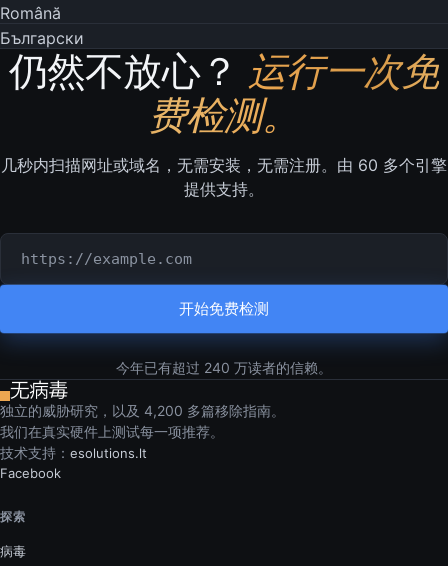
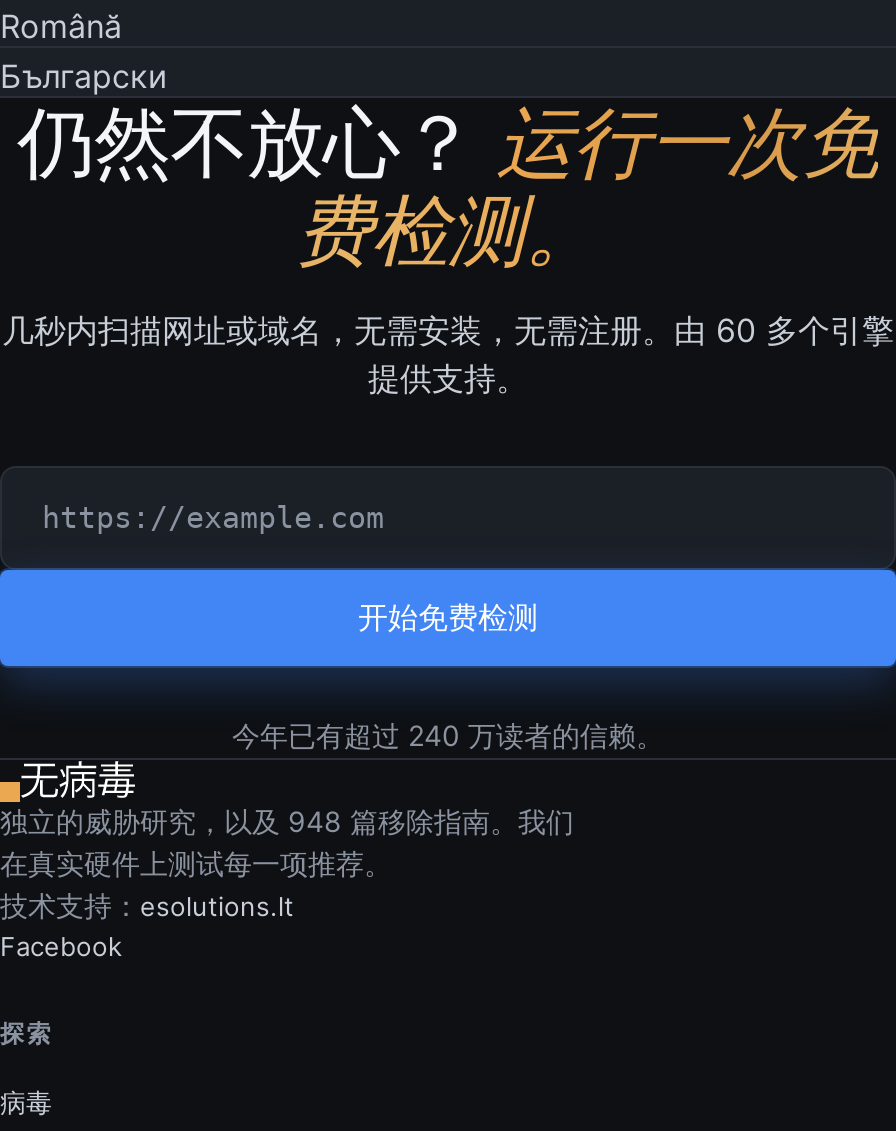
[0,402,285,440] 独立的威胁研究，以及 4,200 多篇移除指南。 | 我们在真实硬件上测试每一项推荐。 -> [0,804,574,880] 独立的威胁研究，以及 948 篇移除指南。我们 | 在真实硬件上测试每一项推荐。

